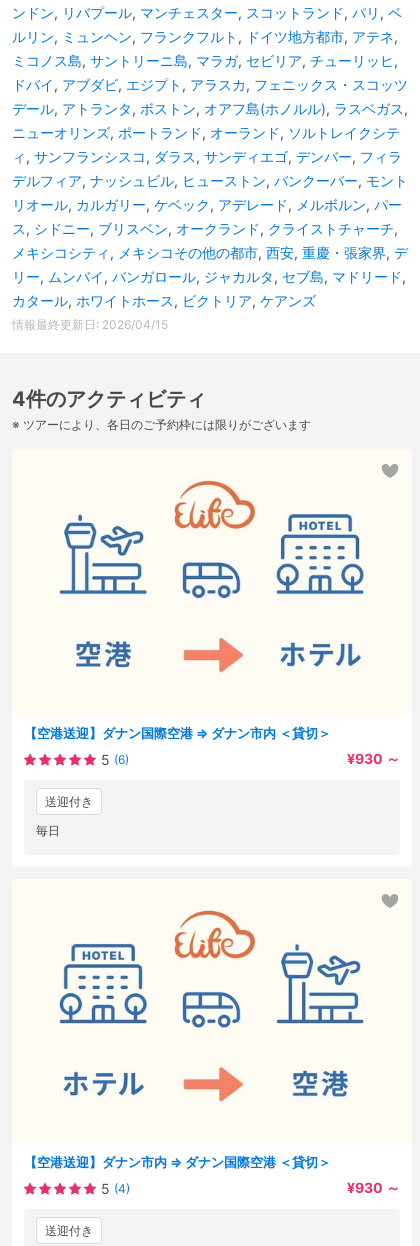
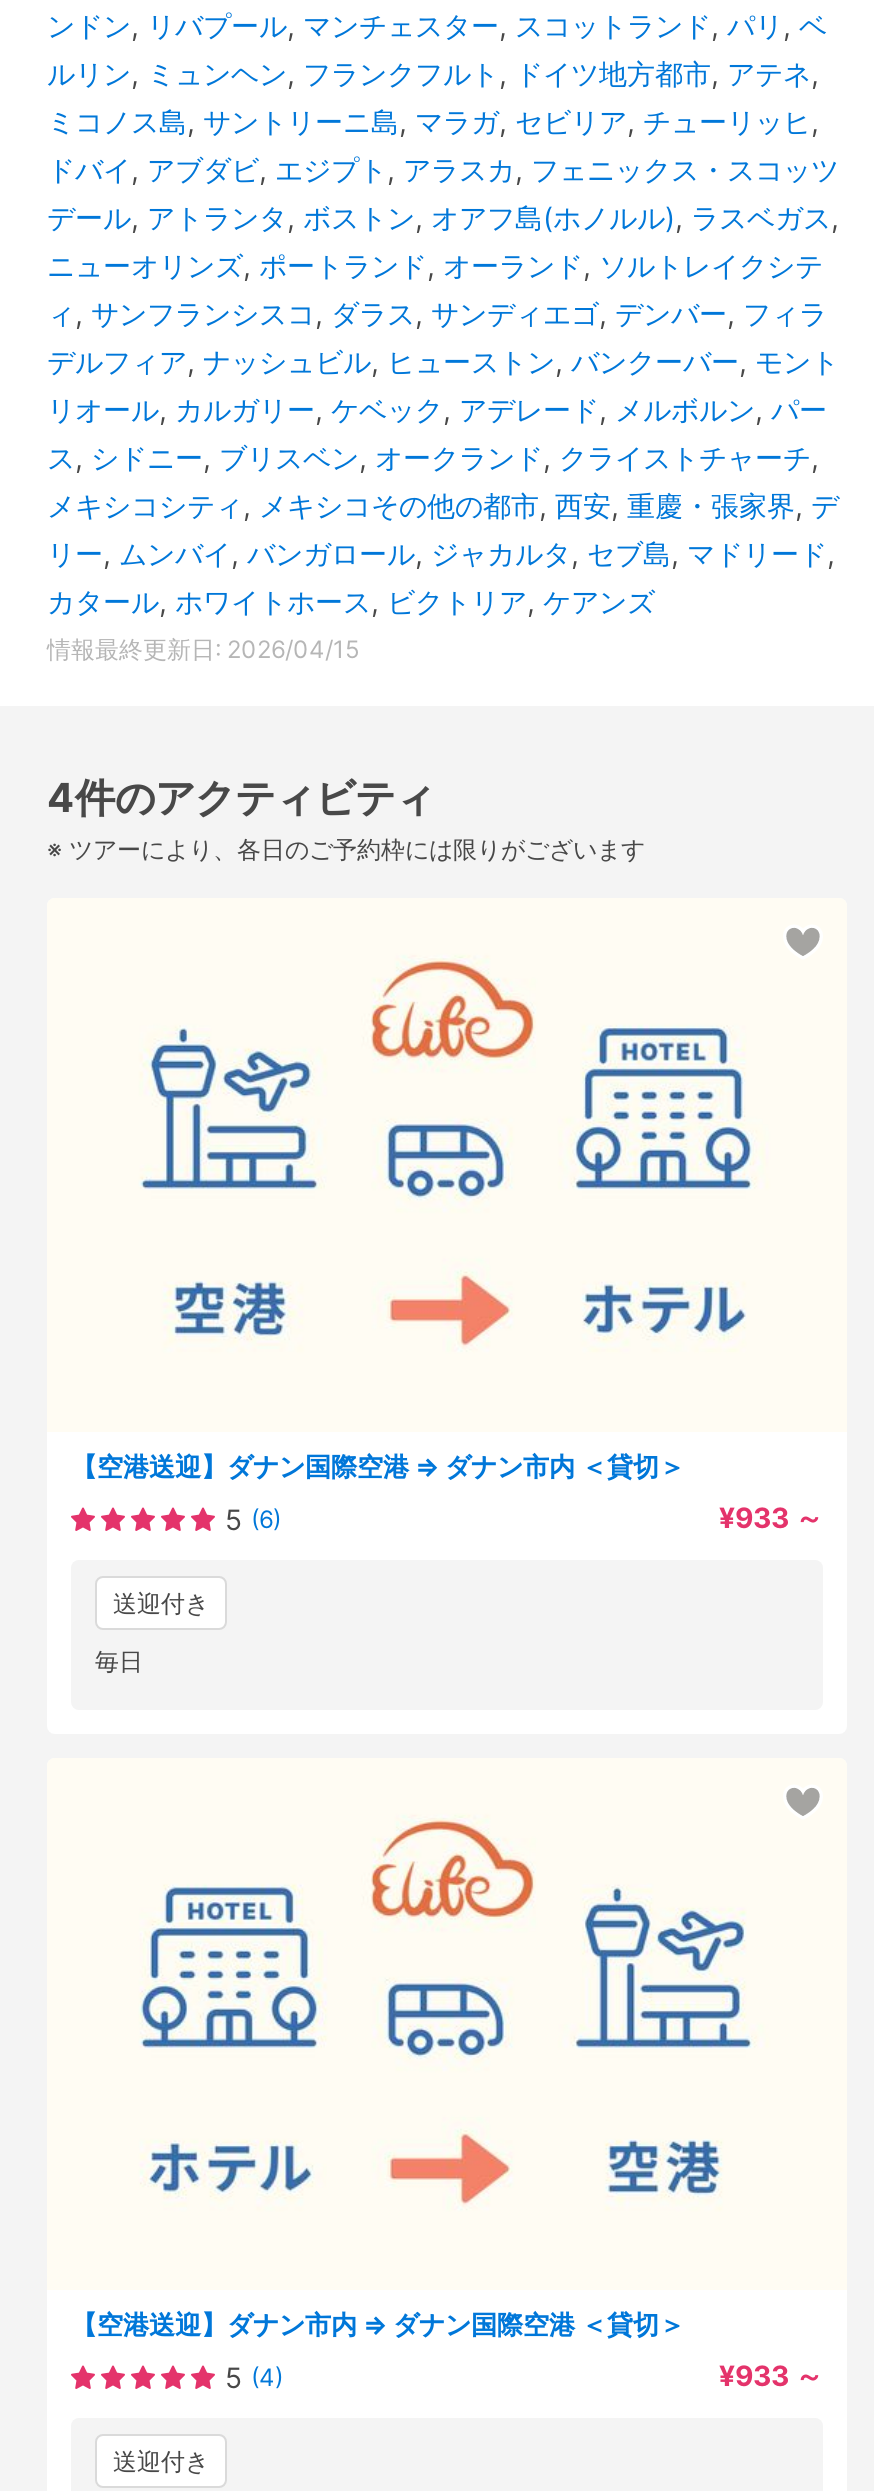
[347,750,400,767] ¥930～ -> [719,1500,823,1534] ¥933～
[347,1179,400,1196] ¥930～ -> [719,2359,823,2393] ¥933～

